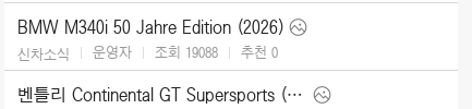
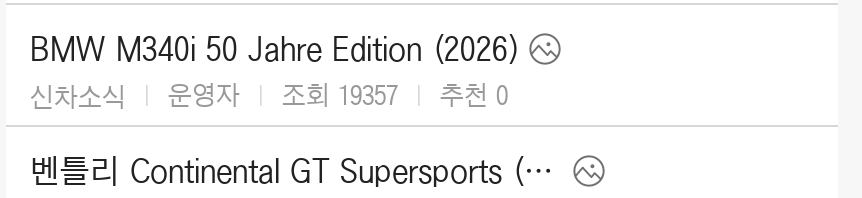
[17,43,278,63] 신차소식 운영자 조회 19088 추천 0 -> [30,77,508,114] 신차소식 운영자 조회 19357 추천 0

